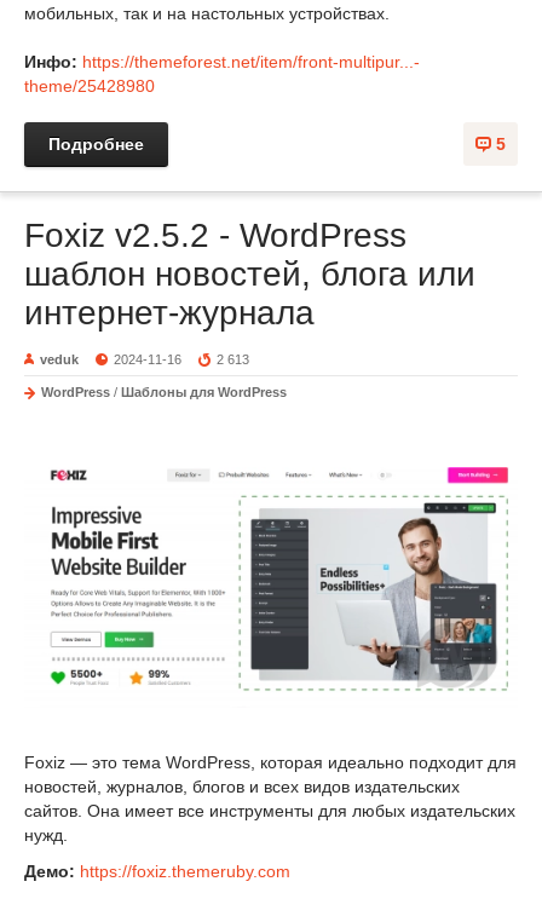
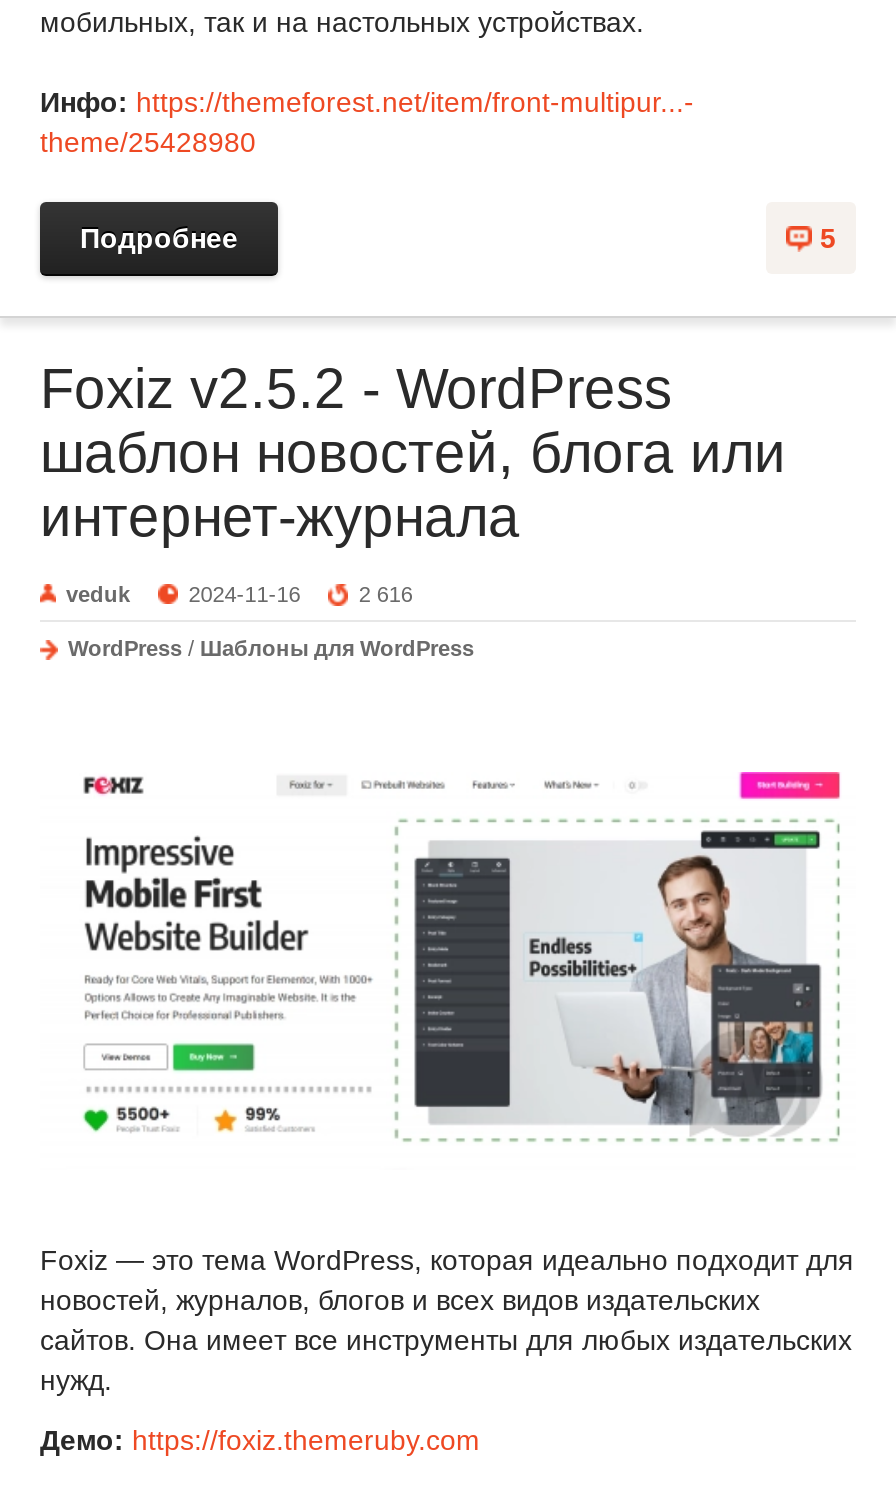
[217,352,250,366] 2 613 -> [359,581,413,605] 2 616

